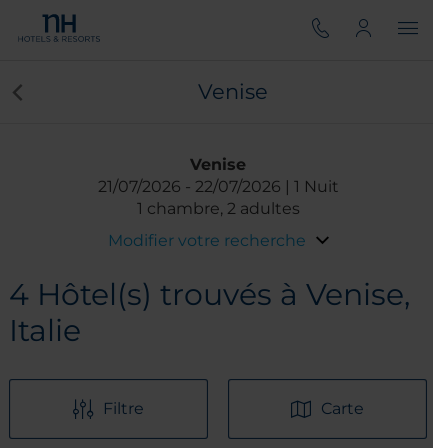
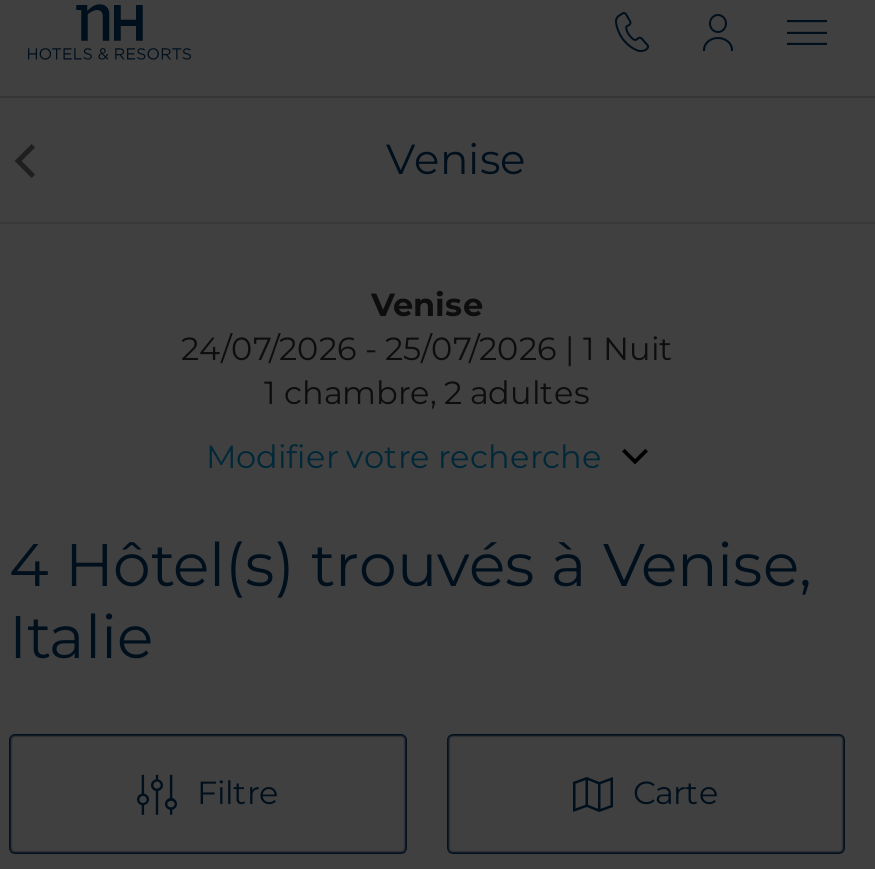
[97,177,180,196] 21/07/2026 -> [181,330,357,368] 24/07/2026
[194,177,280,196] 22/07/2026 -> [385,330,557,368] 25/07/2026

